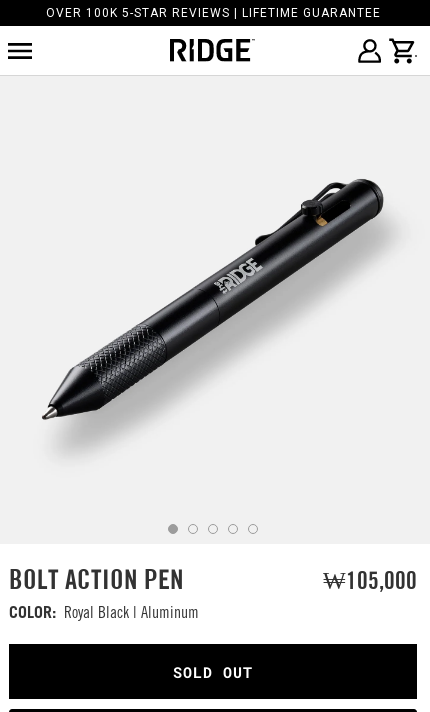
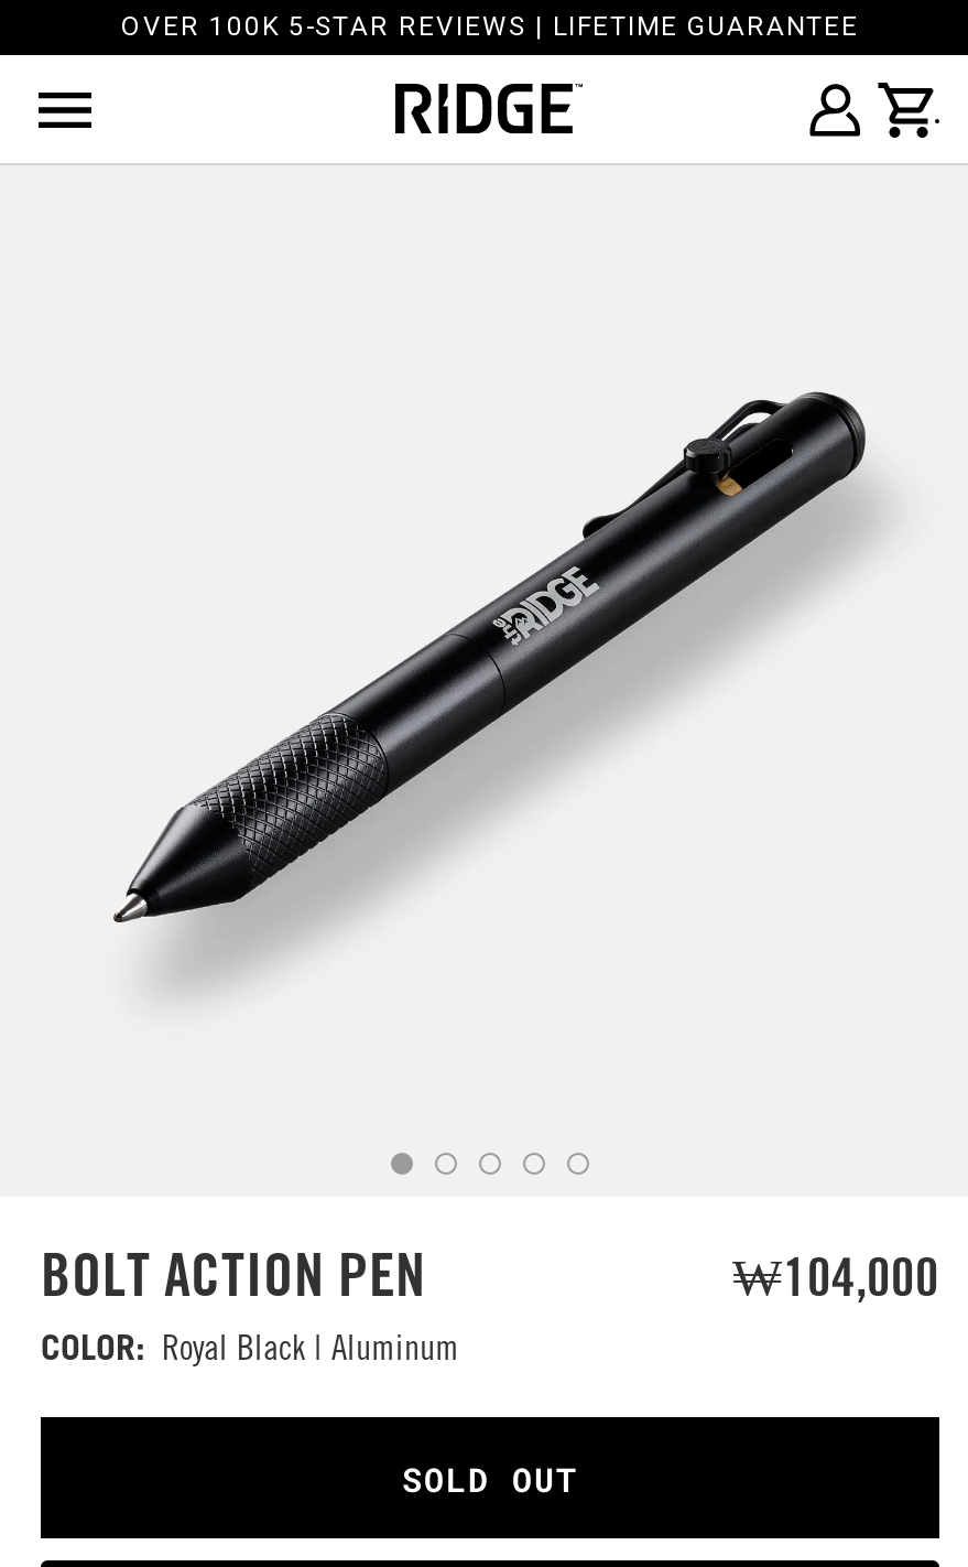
[323,565,417,594] ₩105,000 -> [732,1244,939,1308] ₩104,000

